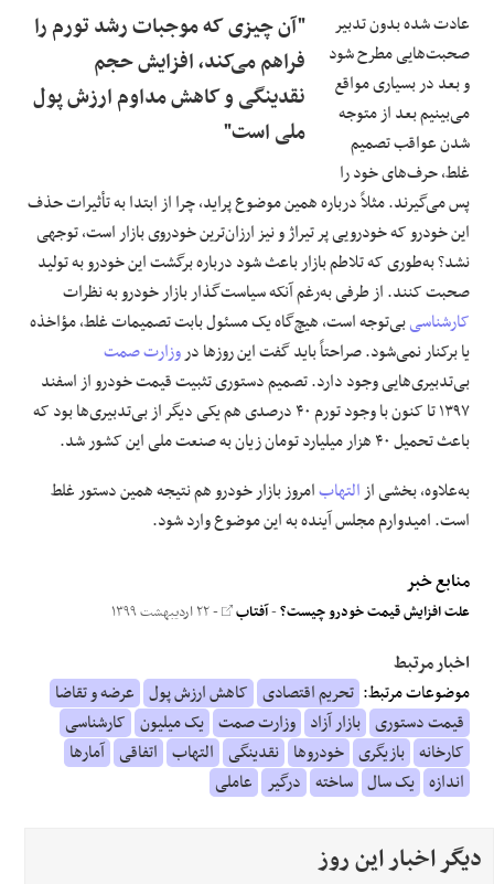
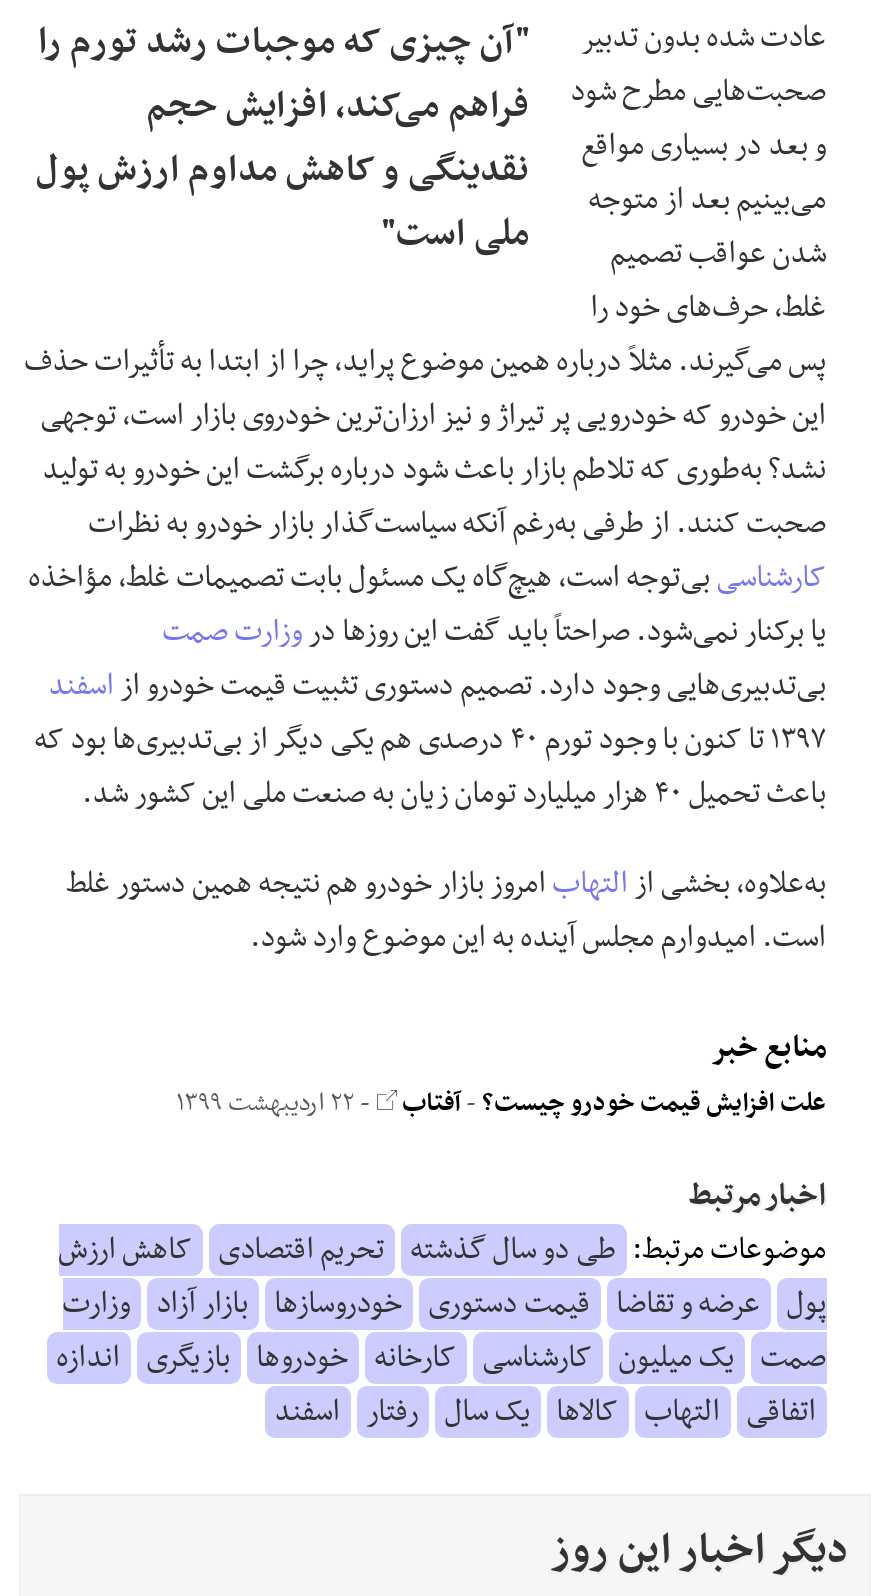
[55,679,469,797] موضوعات مرتبط: تحریم اقتصادی کاهش ارزش پول عرضه و تقاضا | قیمت دستوری بازار آزاد وزارت صمت یک میلیون کارشناسی | کارخانه بازیگری خودروها نقدینگی التهاب اتفاقی آمارها | اندازه یک سال ساخته درگیر عاملی -> [56,1224,826,1438] موضوعات مرتبط: طی دو سال گذشته تحریم اقتصادی کاهش ارزش | پول عرضه و تقاضا قیمت دستوری خودروسازها بازار آزاد وزارت | صمت یک میلیون کارشناسی کارخانه خودروها بازیگری اندازه | اتفاقی التهاب کالاها یک سال رفتار اسفند

